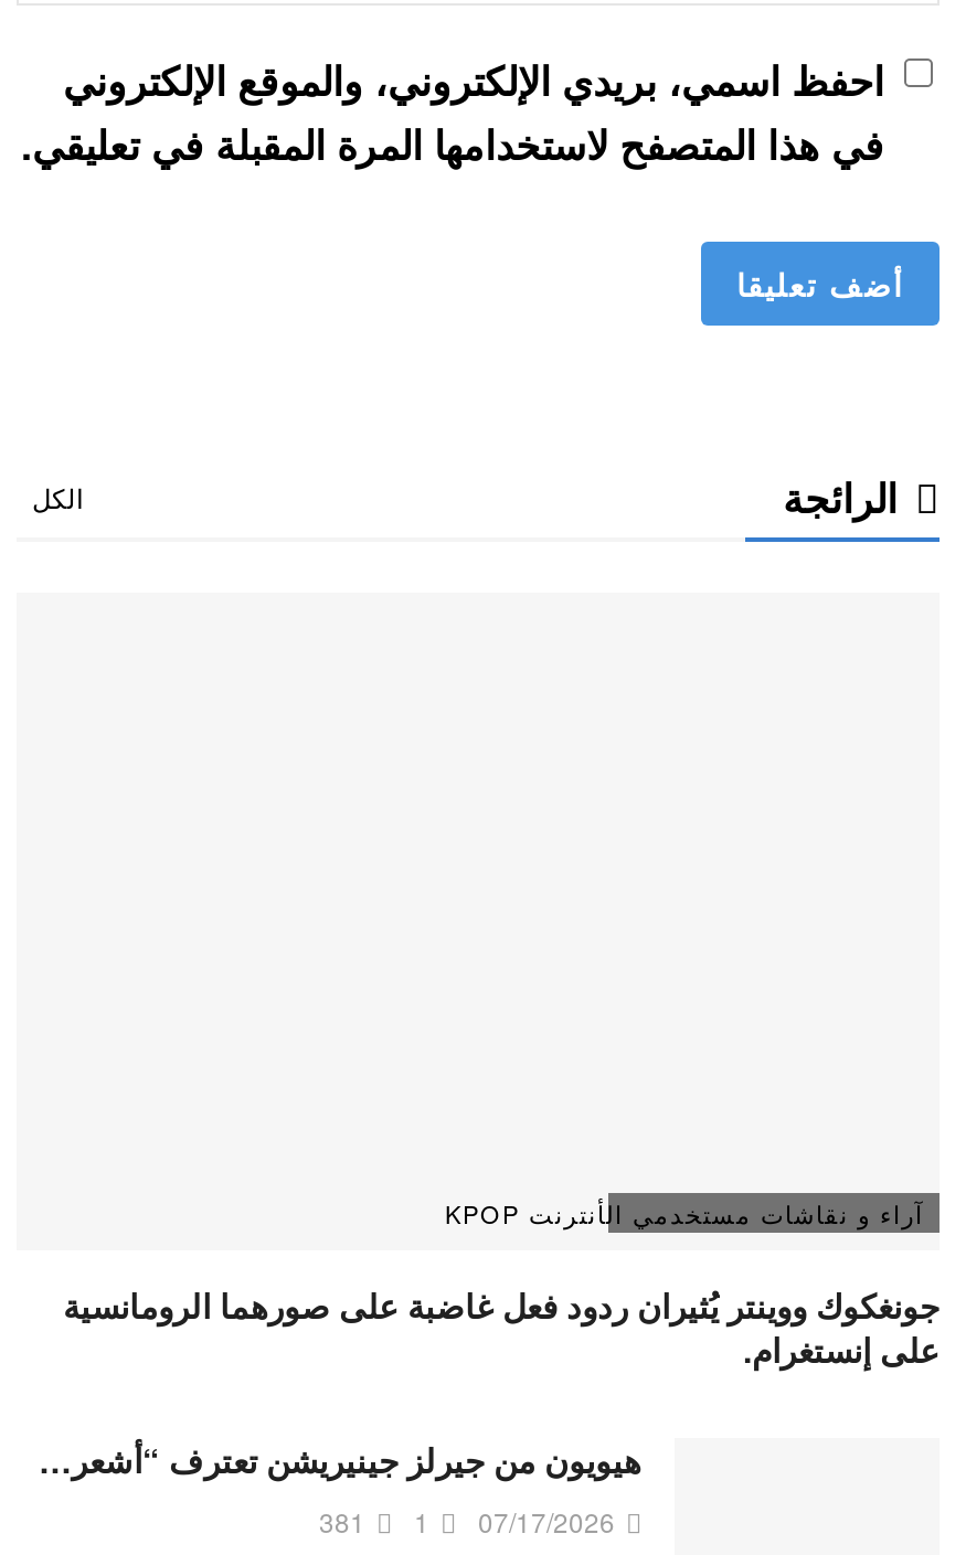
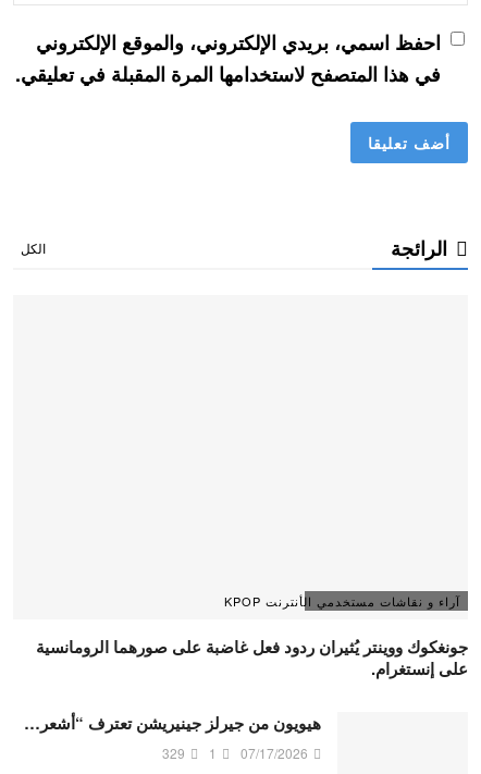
[319,1503,615,1540] 381 1 07/17/2026 -> [162,744,308,762] 329 1 07/17/2026

